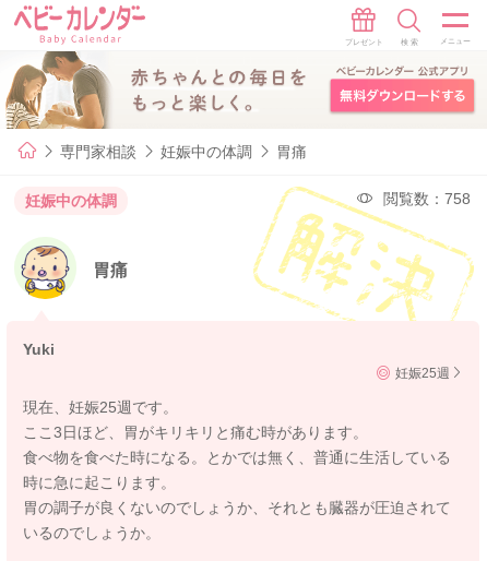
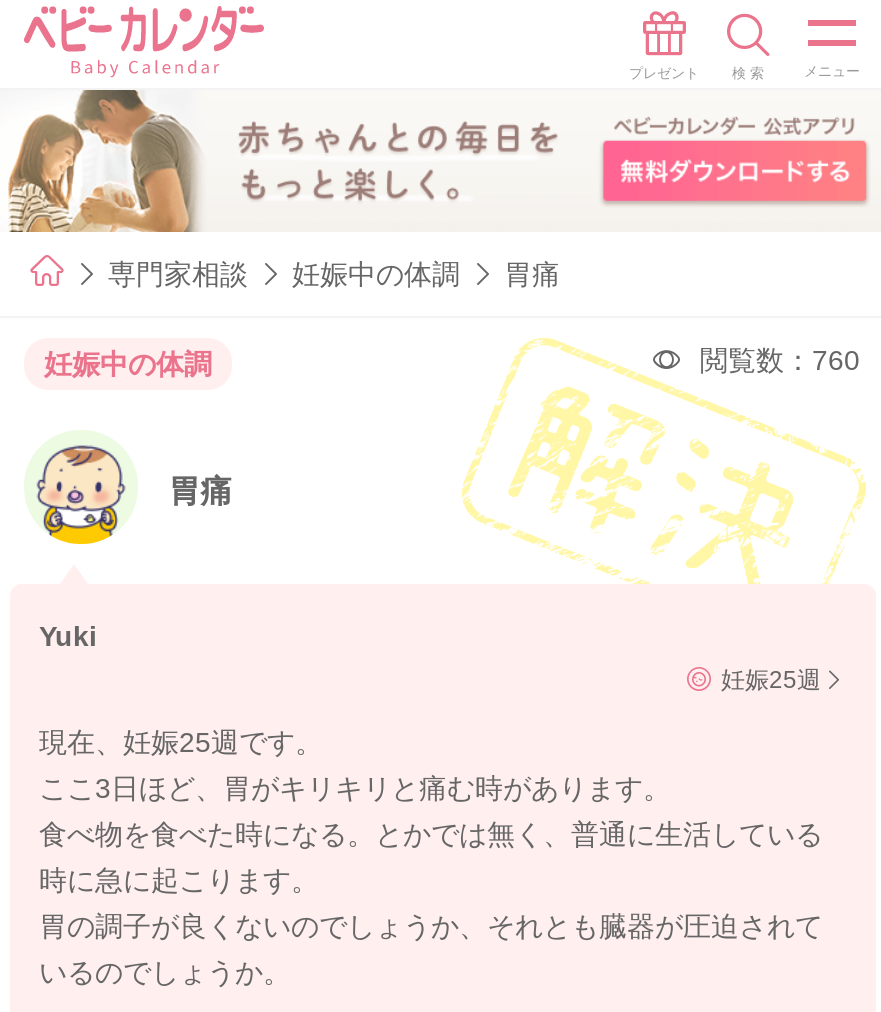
[383,190,471,207] 閲覧数：758 -> [700,344,860,376] 閲覧数：760

